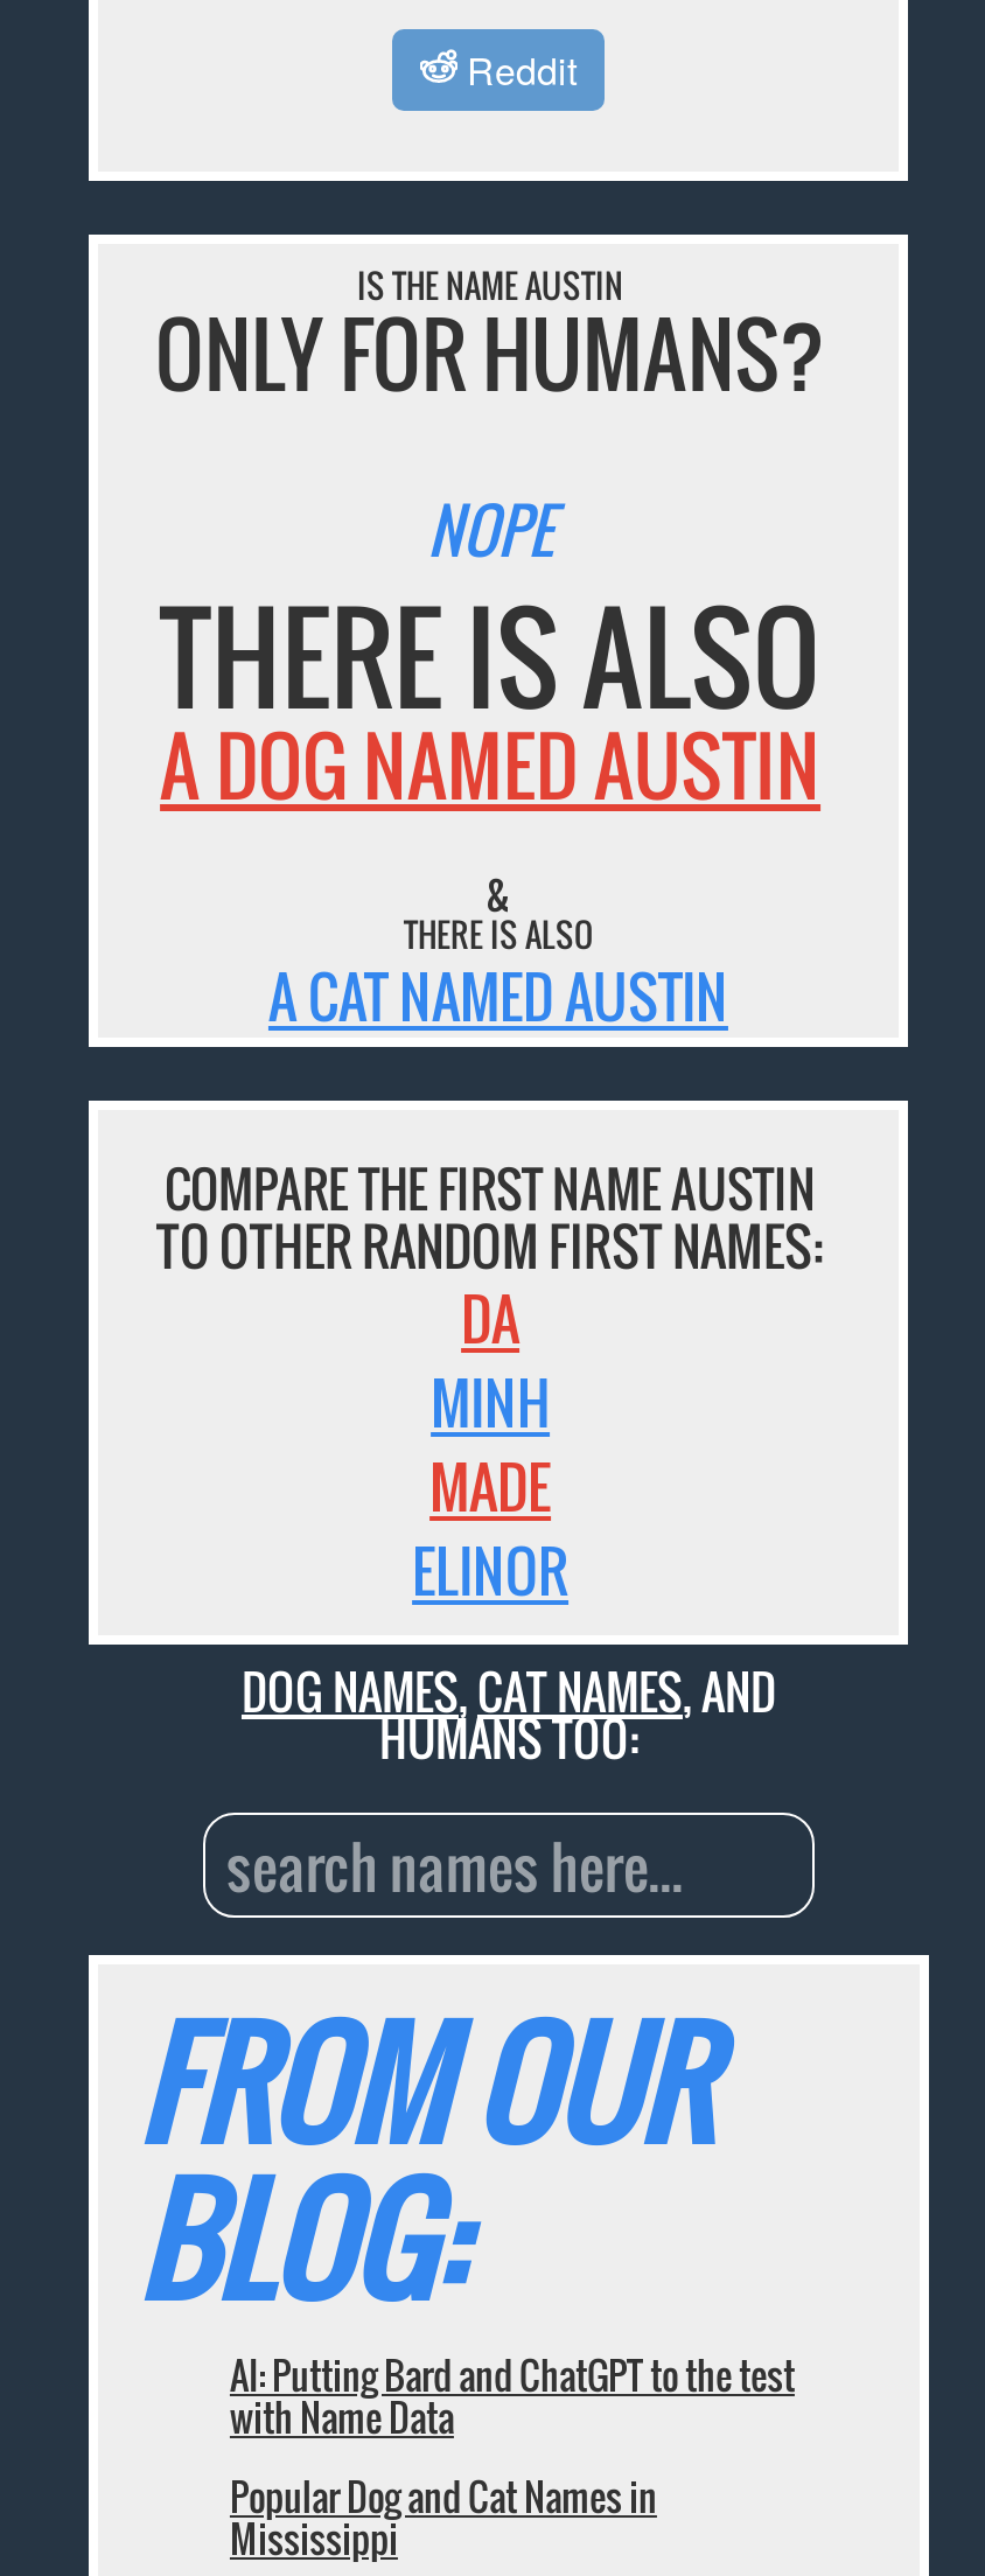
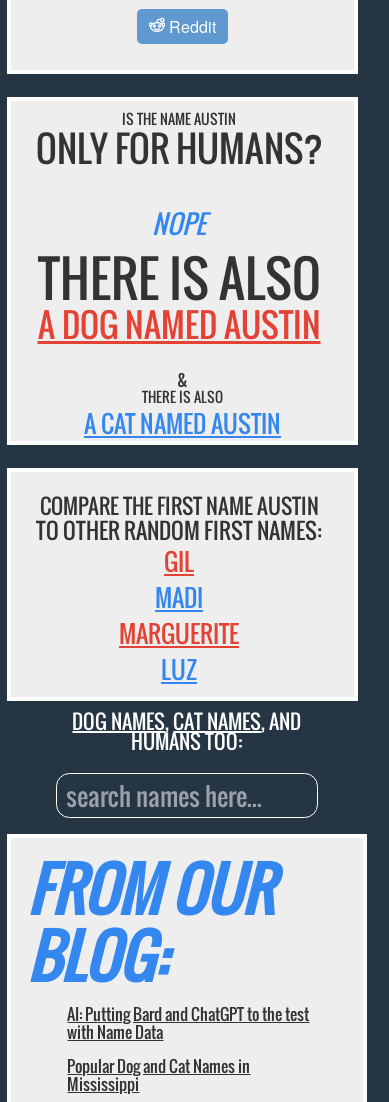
[412,1275,568,1611] DA | MINH | MADE | ELINOR -> [119,542,239,686] GIL | MADI | MARGUERITE | LUZ

